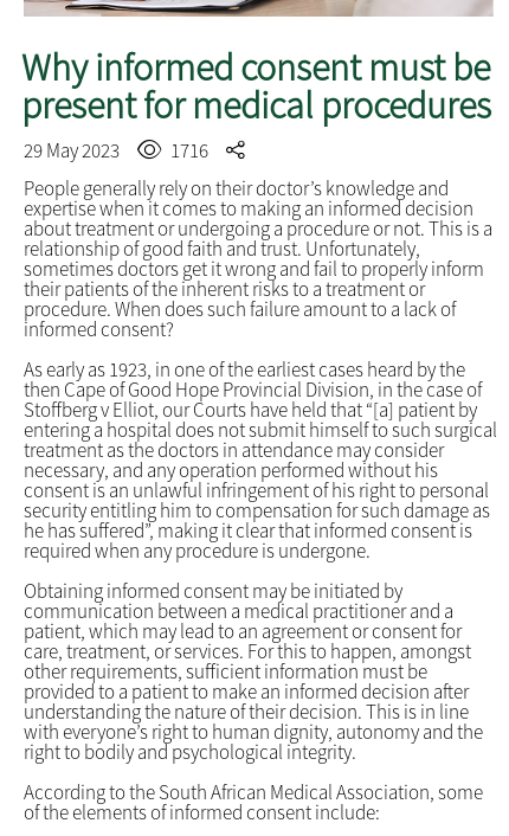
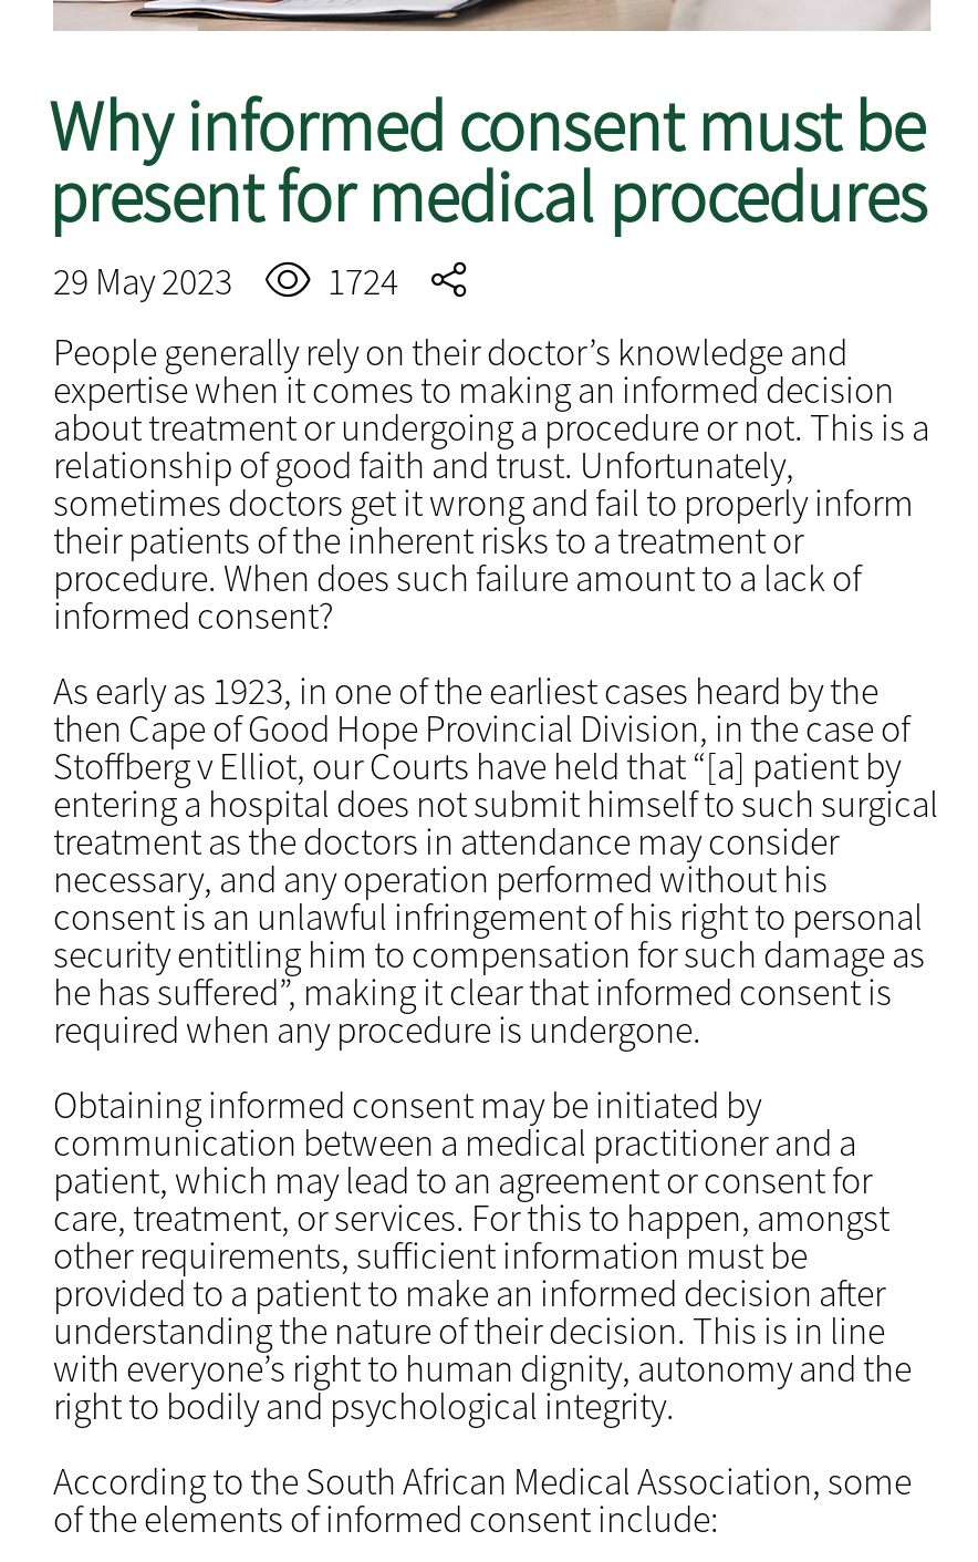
[24,137,212,163] 29 May 2023 1716 -> [53,257,405,306] 29 May 2023 1724

